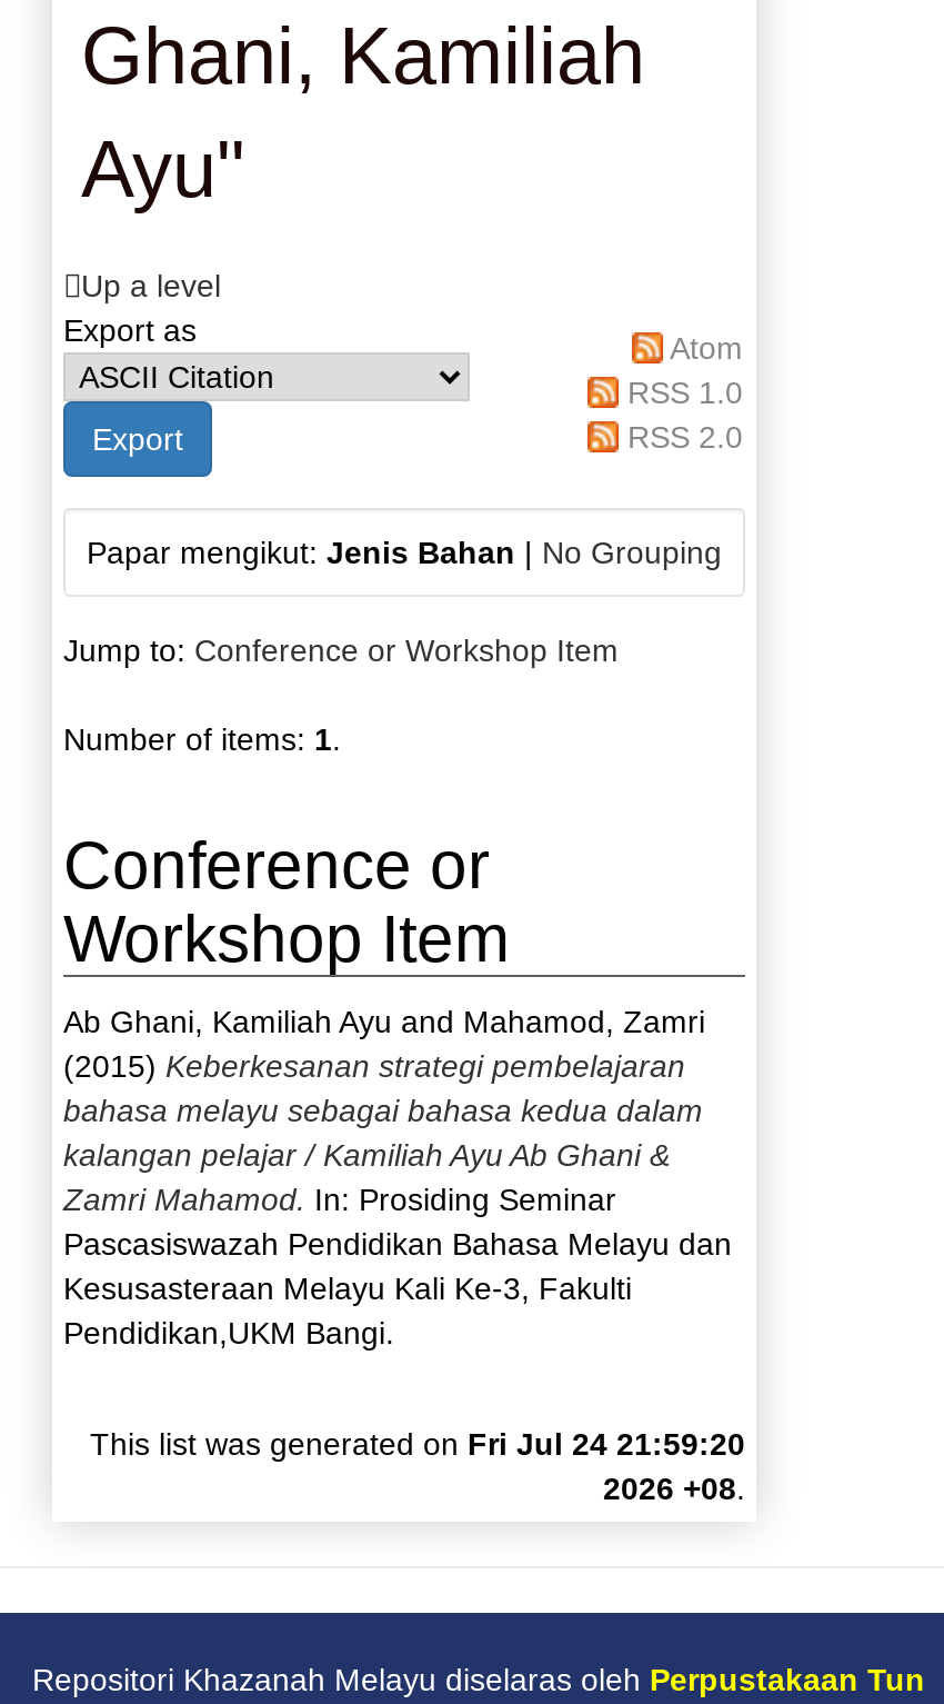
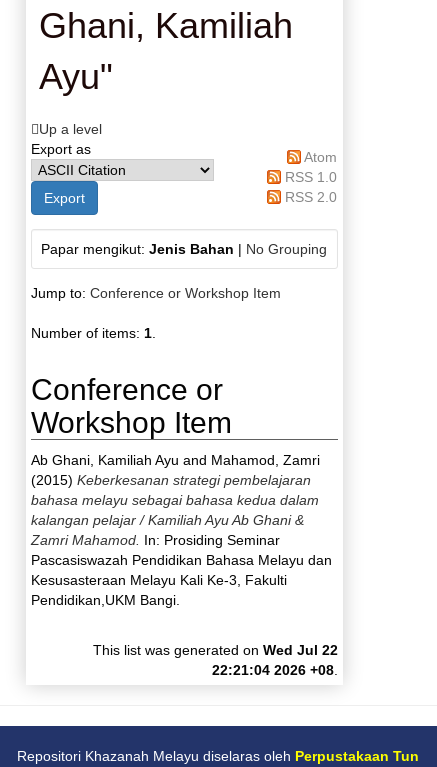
[90,1427,745,1507] This list was generated on Fri Jul 24 21:59:20 | 2026 +08. -> [93,642,338,678] This list was generated on Wed Jul 22 | 22:21:04 2026 +08.

